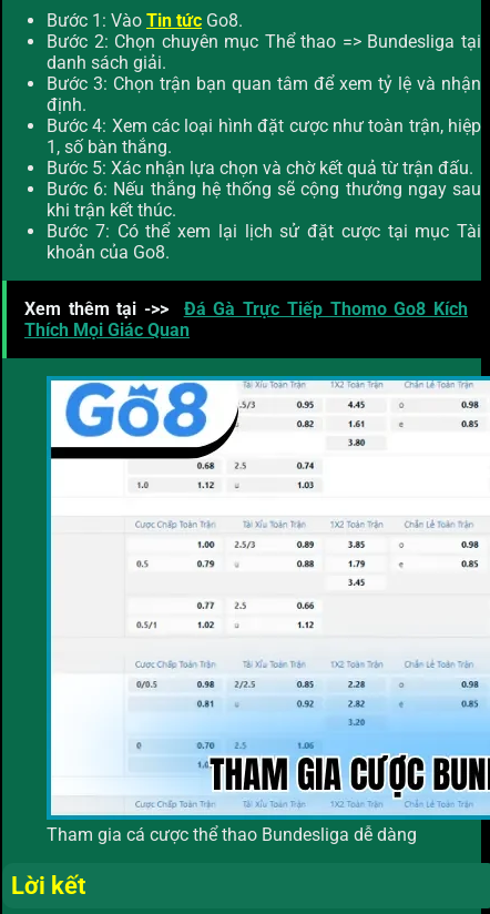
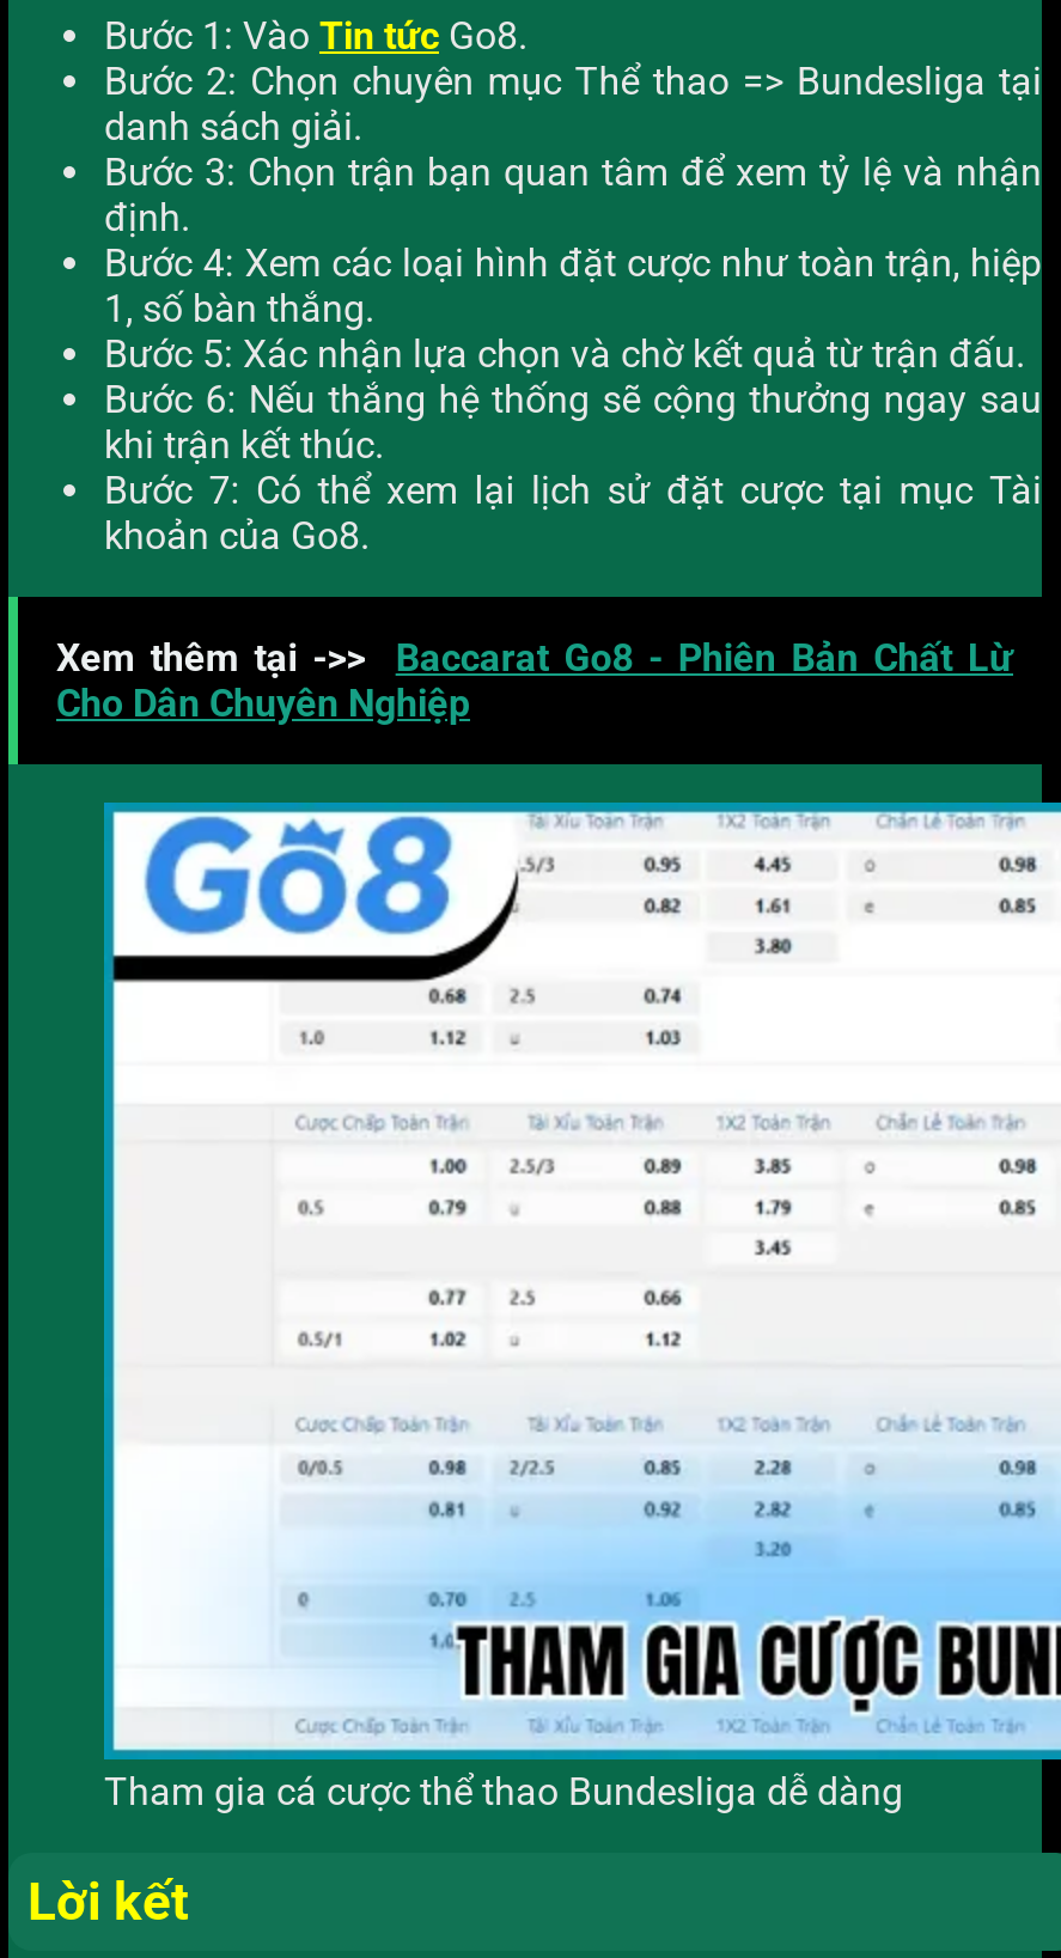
[24,299,468,341] Đá Gà Trực Tiếp Thomo Go8 Kích | Thích Mọi Giác Quan -> [56,636,1013,727] Baccarat Go8 - Phiên Bản Chất Lừ | Cho Dân Chuyên Nghiệp

